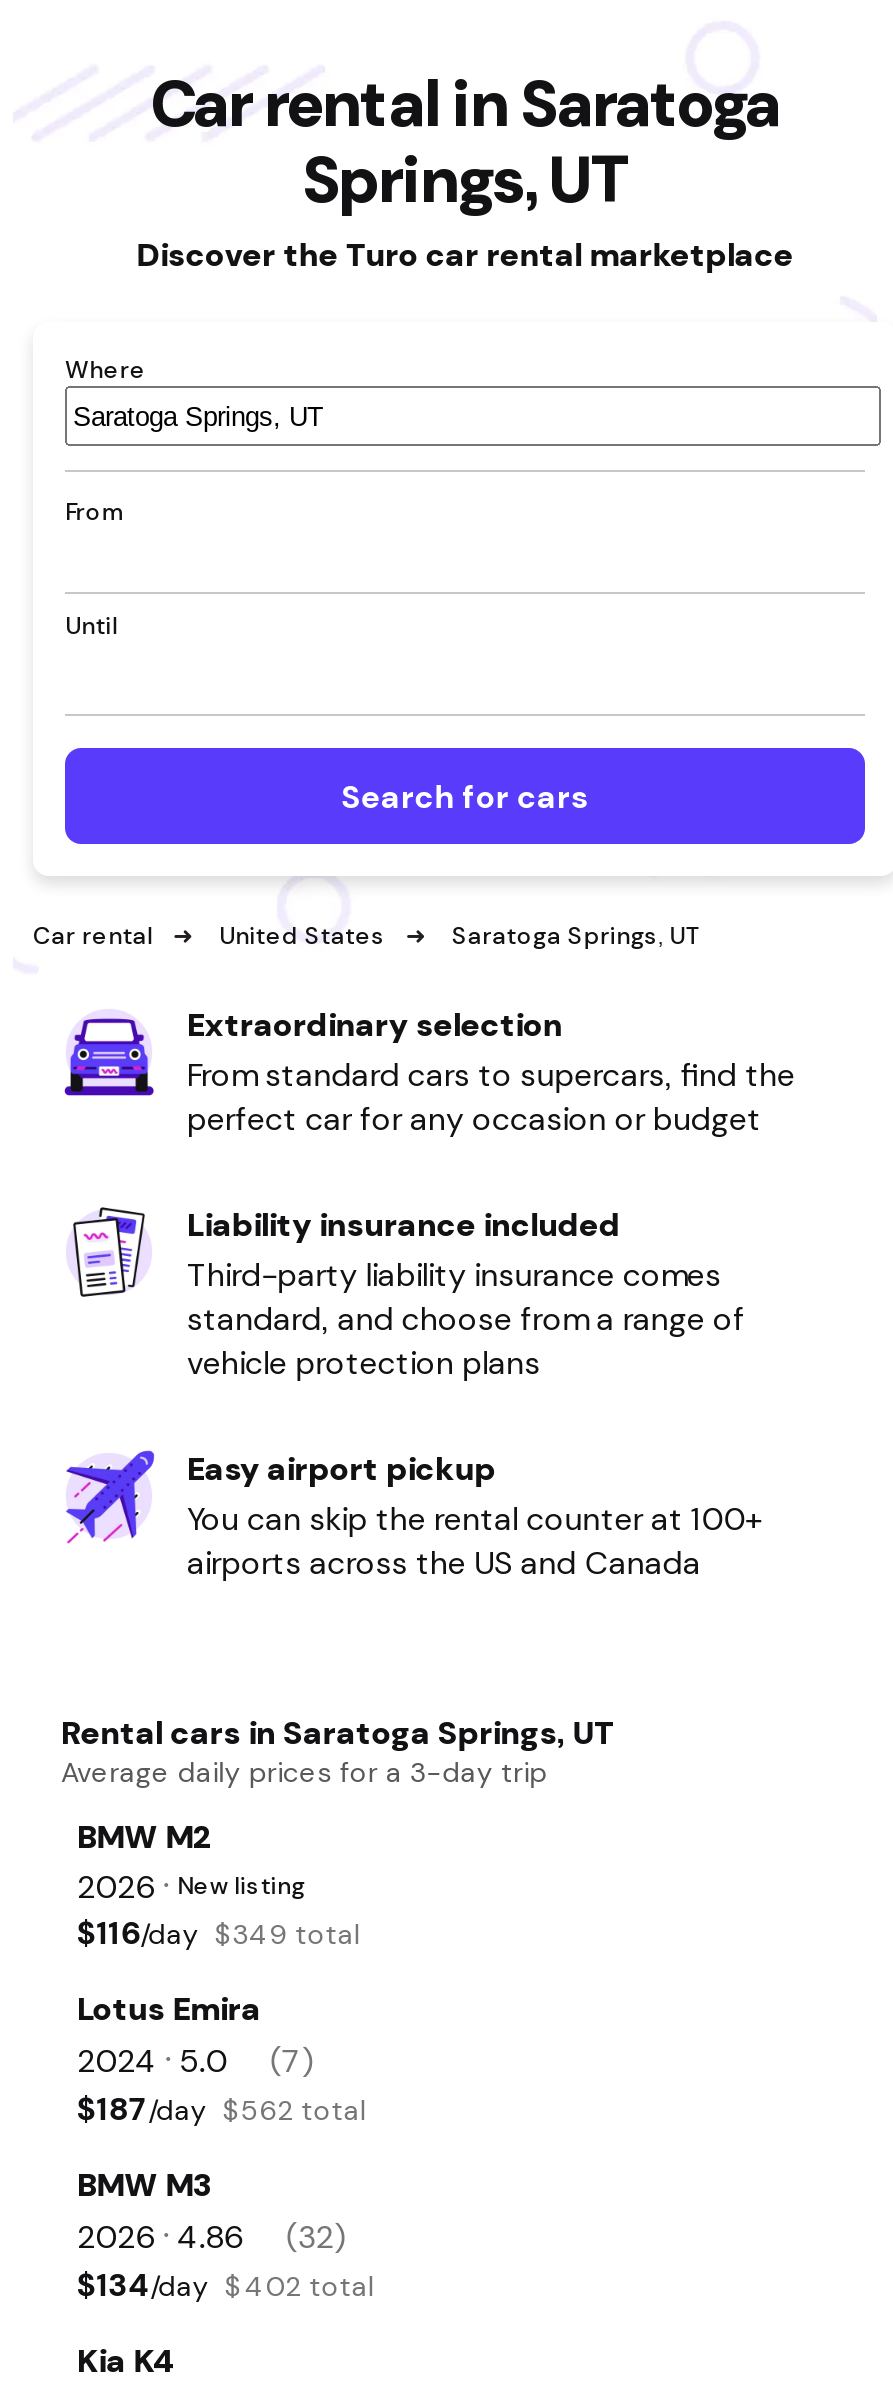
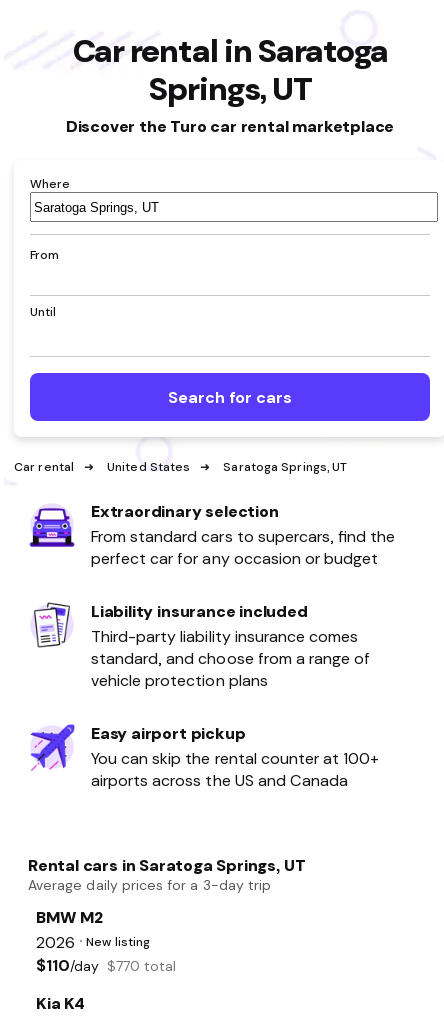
[77,1914,374,2302] $116/day $349 total | Lotus Emira | 2024 • 5.0 | (7) | $187/day $562 total | BMW M3 | 2026 • 4.86 | (32) | $134/day $402 total -> [36,956,176,974] $110/day $770 total

